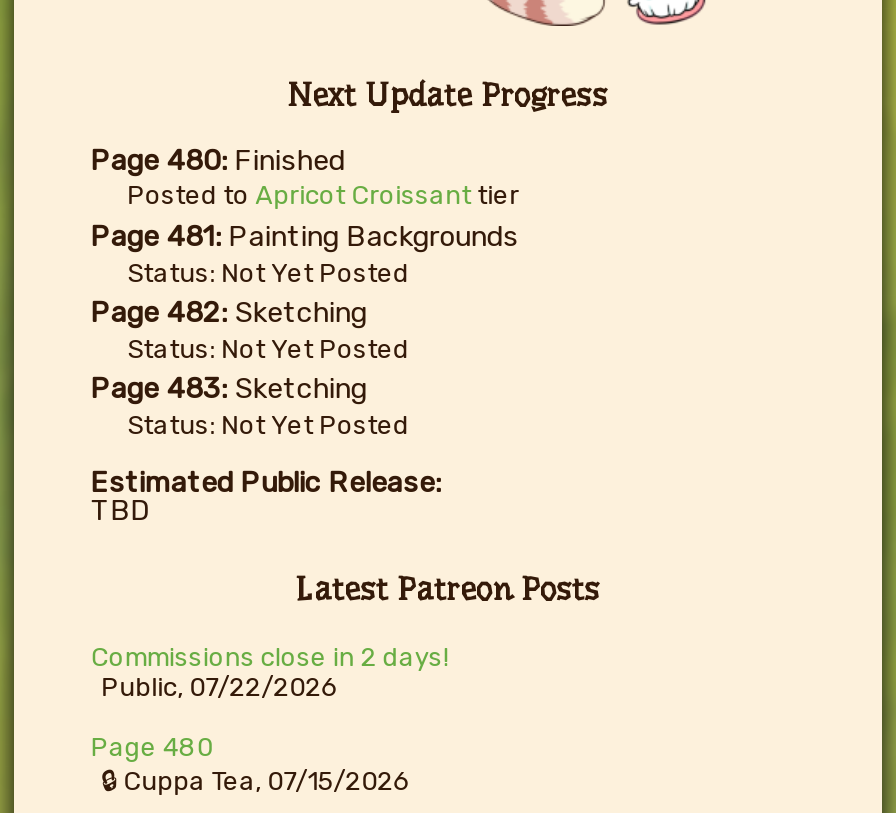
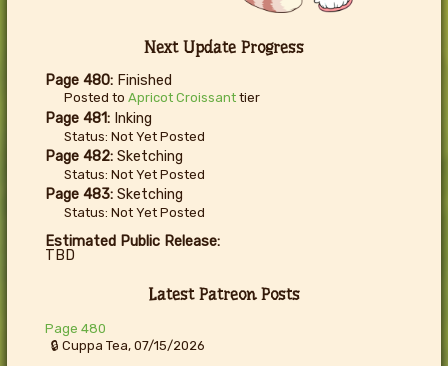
[91,219,519,253] Page 481: Painting Backgrounds -> [45,110,152,127] Page 481: Inking
[91,641,449,701] Commissions close in 2 days! | Public, 07/22/2026 -> none

